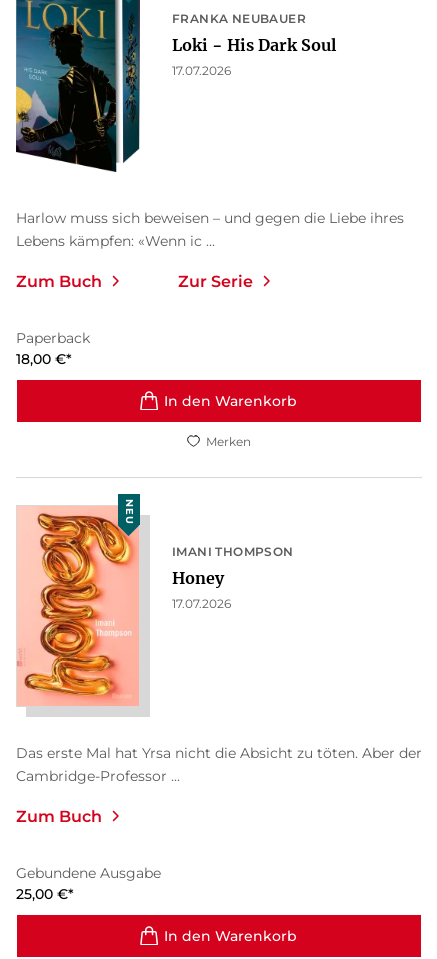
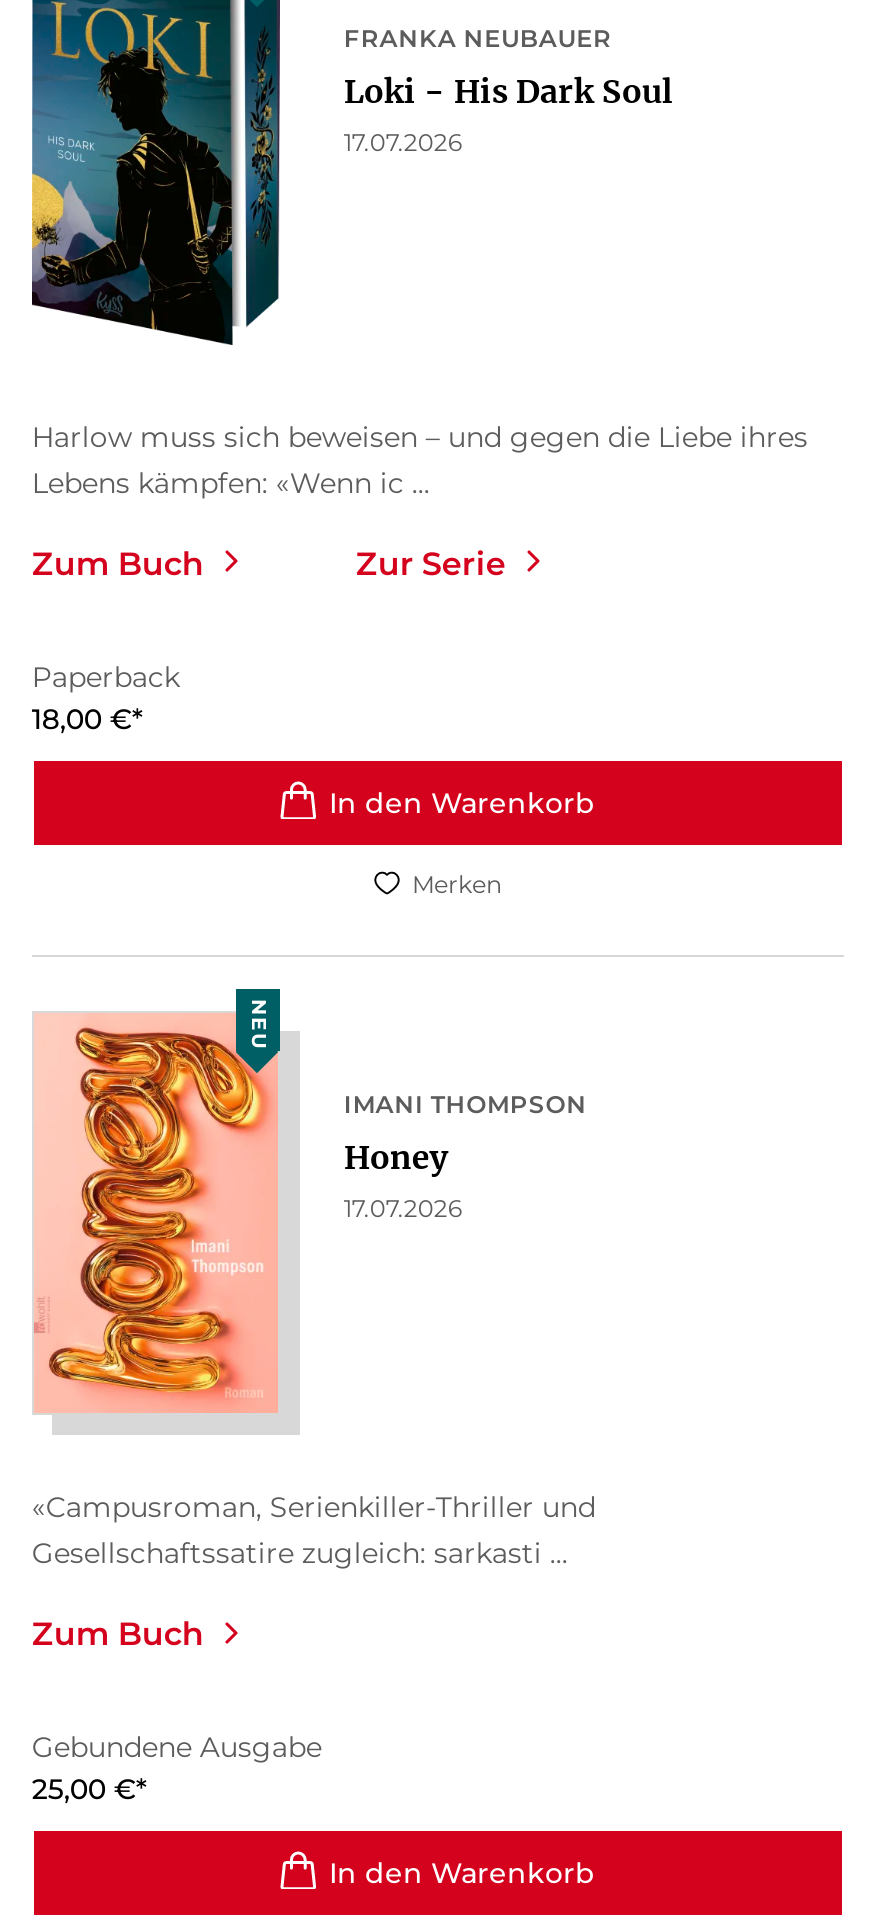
[16,744,422,785] Das erste Mal hat Yrsa nicht die Absicht zu töten. Aber der | Cambridge-Professor ... -> [32,1489,596,1571] «Campusroman, Serienkiller-Thriller und | Gesellschaftssatire zugleich: sarkasti ...

